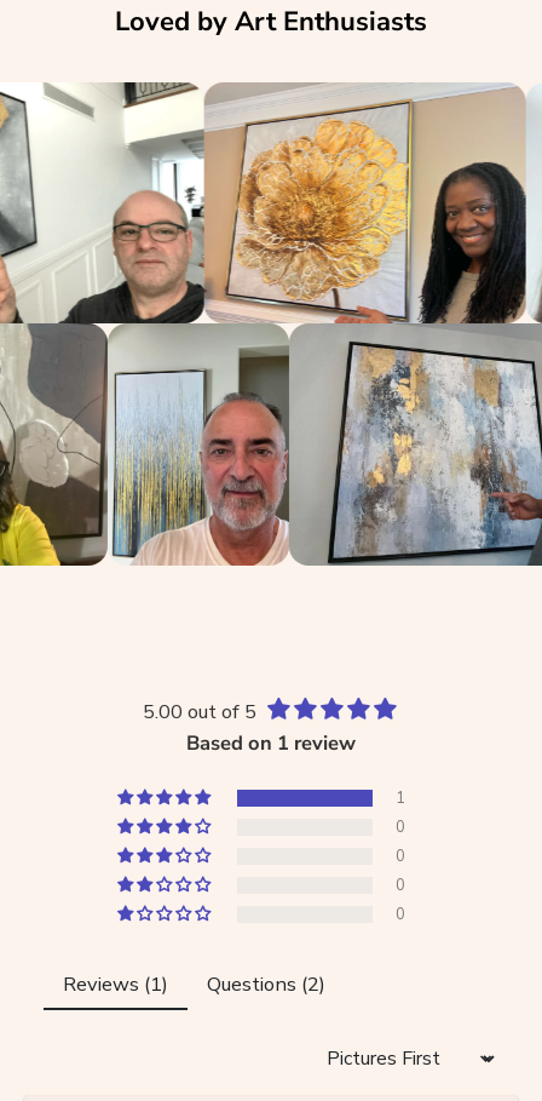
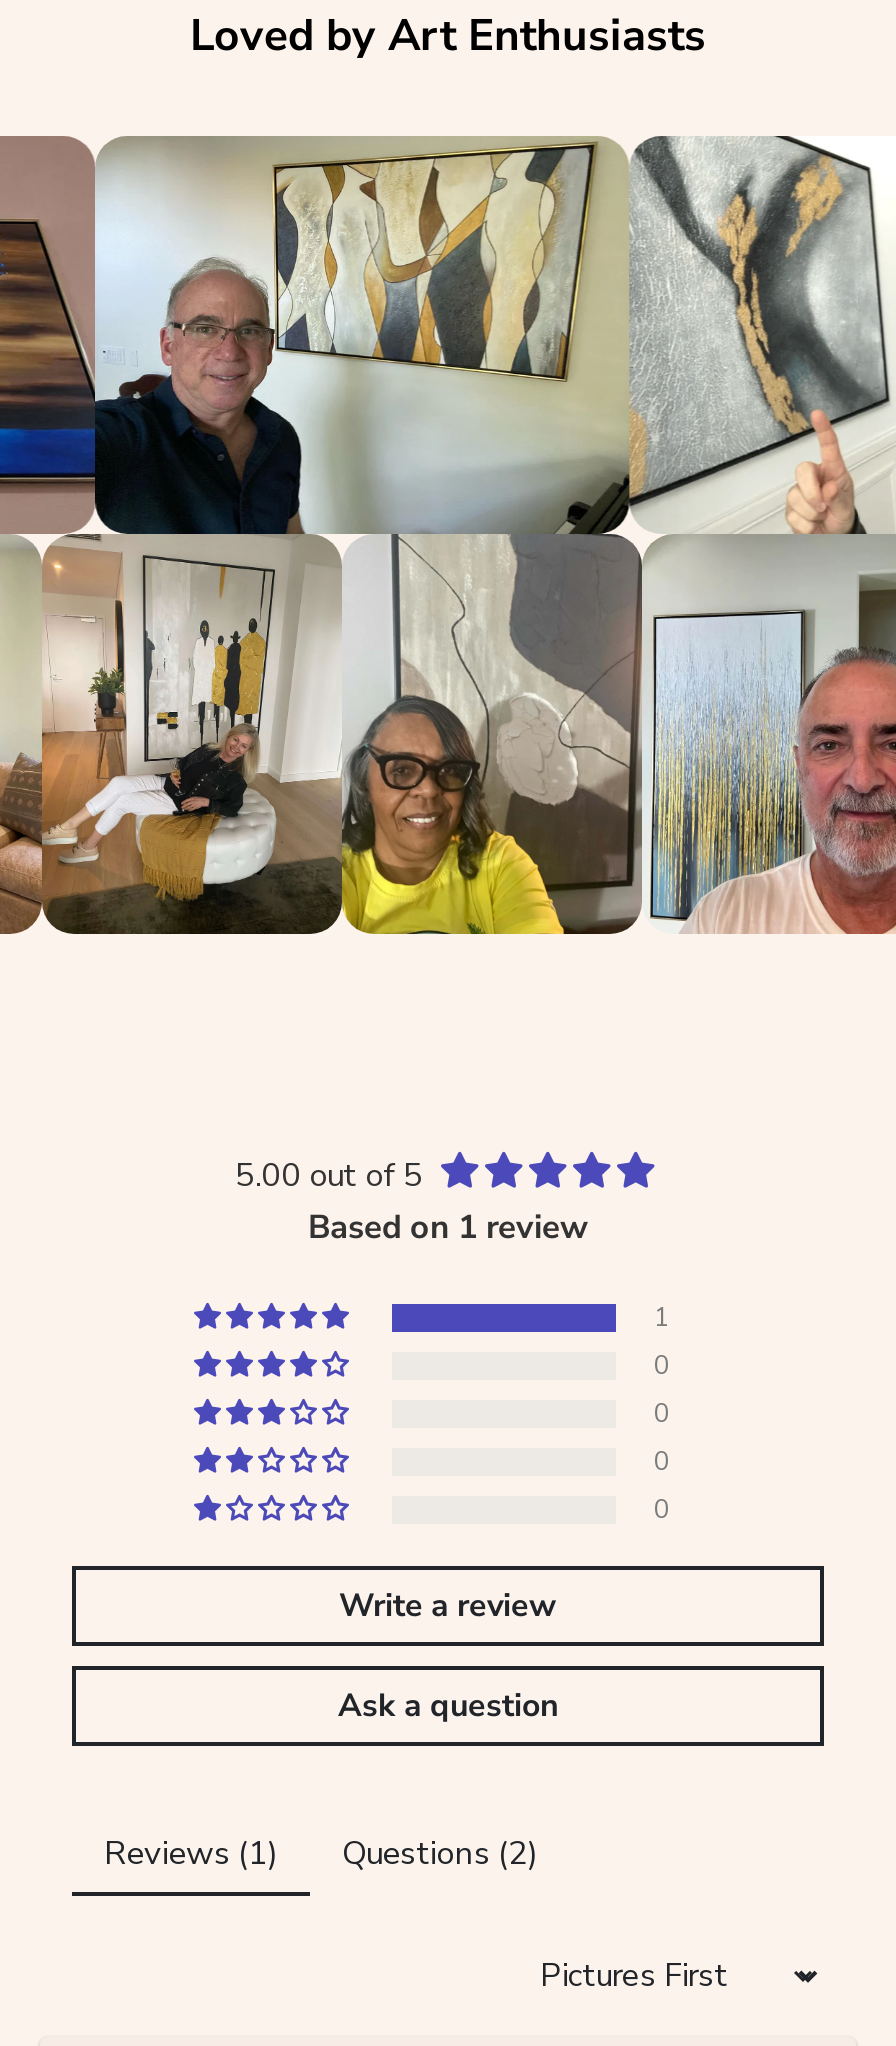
[4,82,538,567] [image] -> [6,134,890,936] [image]
none -> [338,1585,558,1729] Write a review | Ask a question

